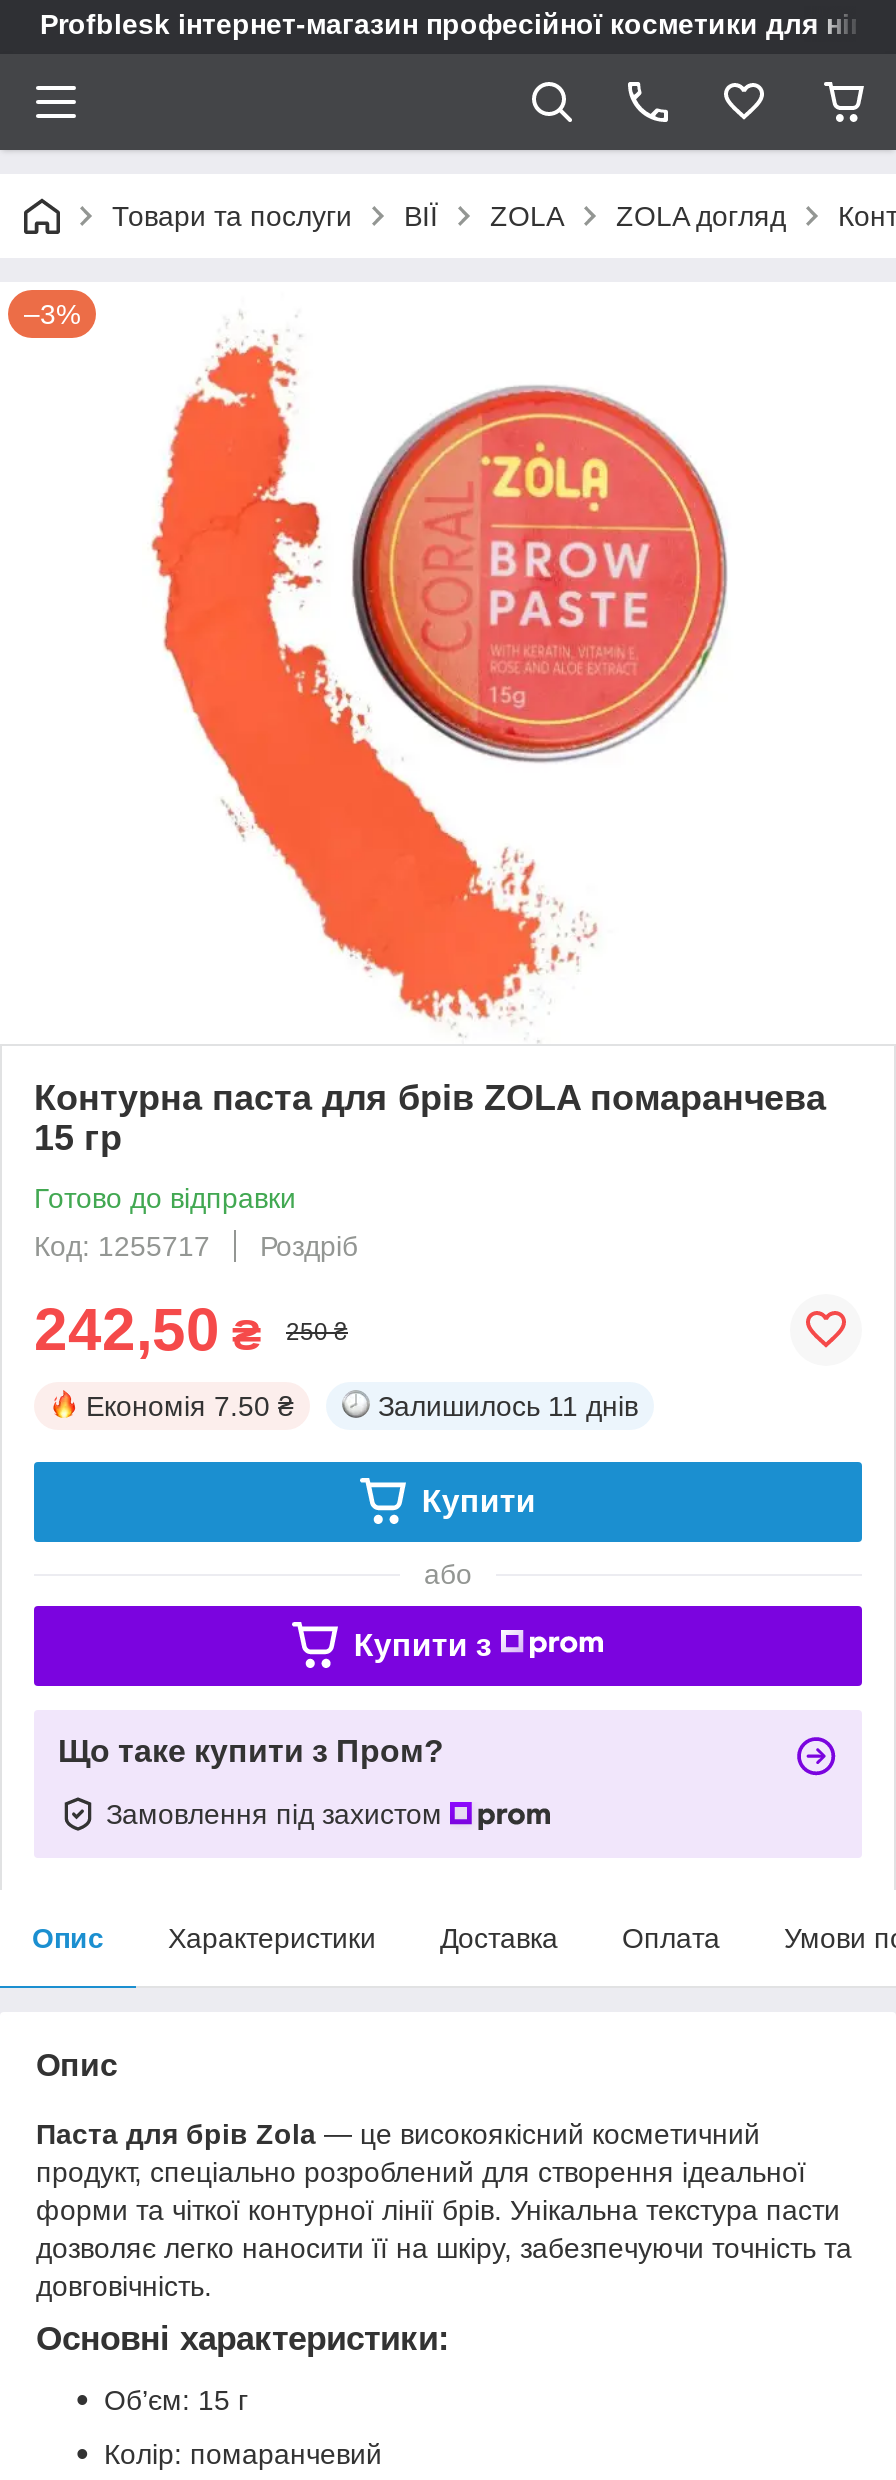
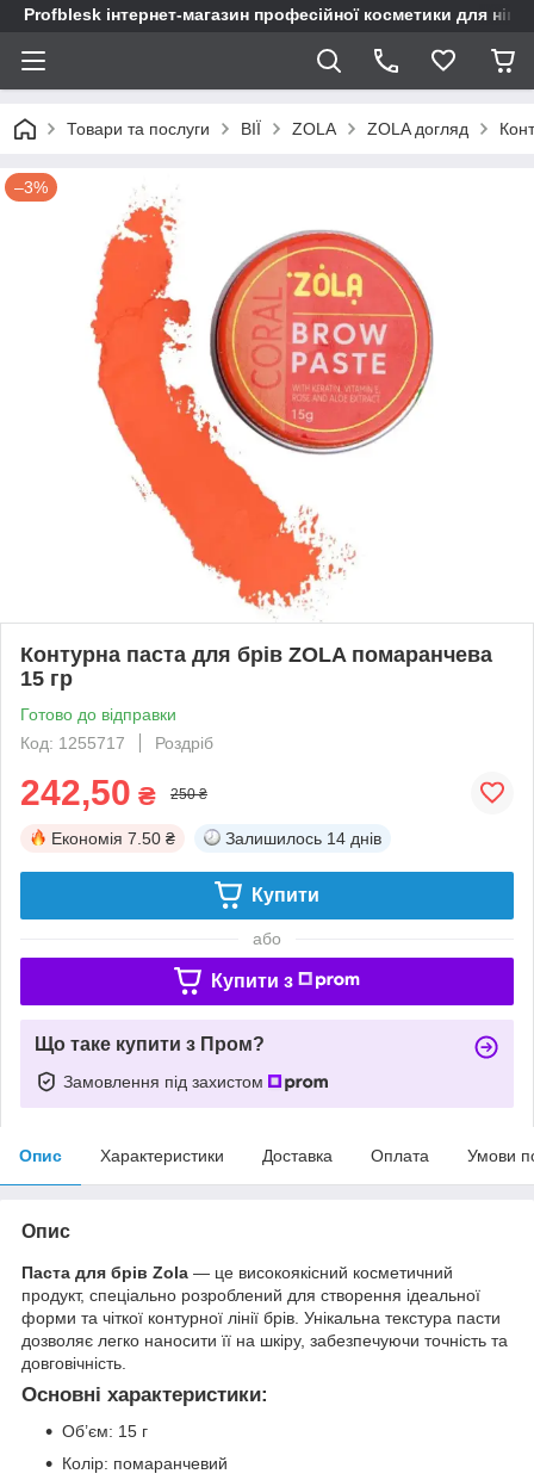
[378,1390,638,1422] Залишилось 11 днів -> [225,829,381,848] Залишилось 14 днів

